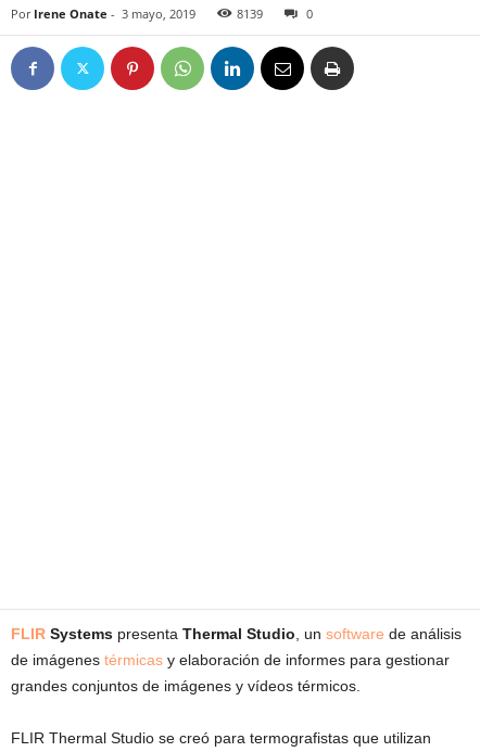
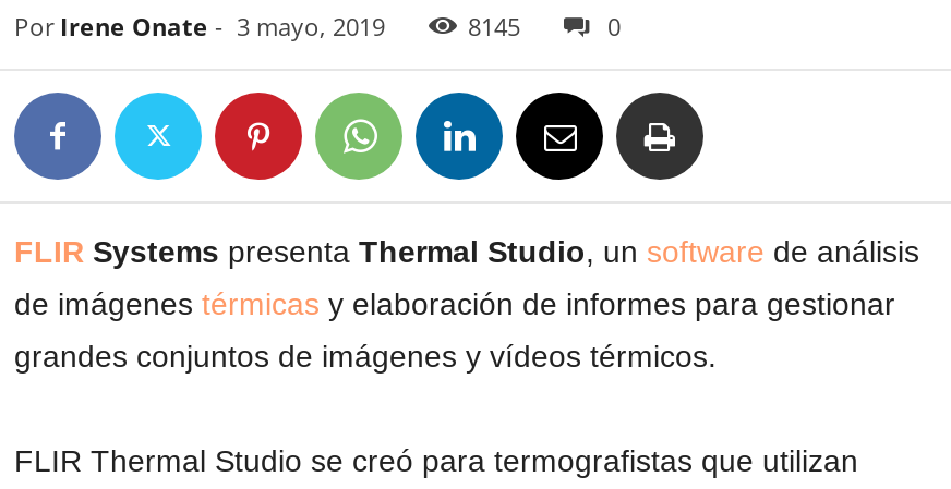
[237,5,263,22] 8139 -> [468,10,520,42] 8145

